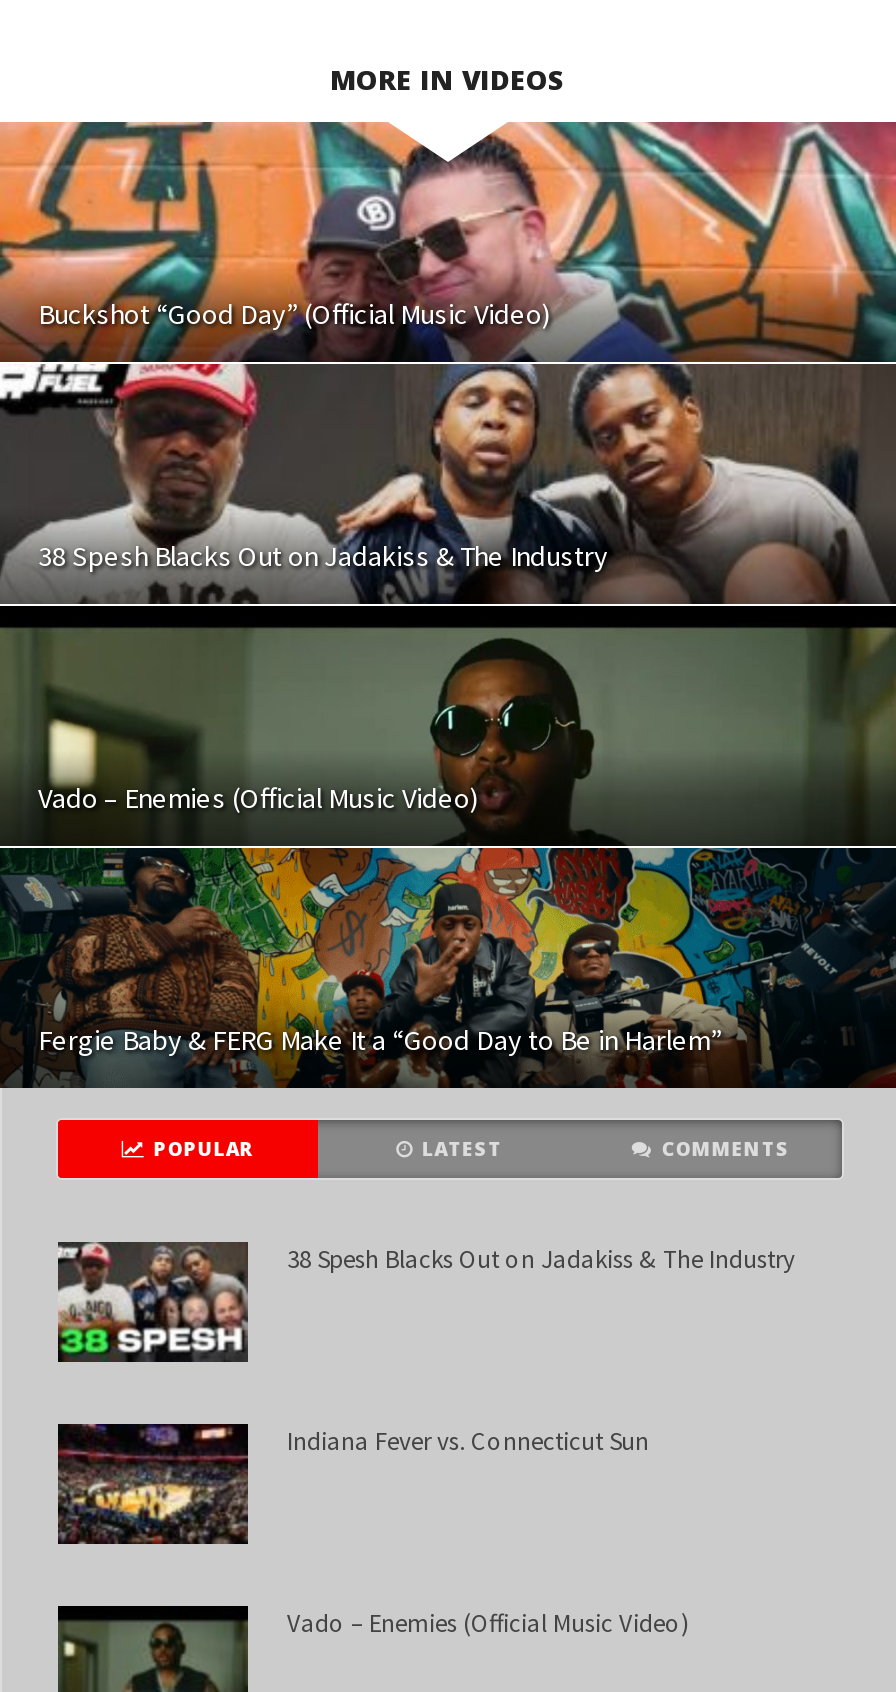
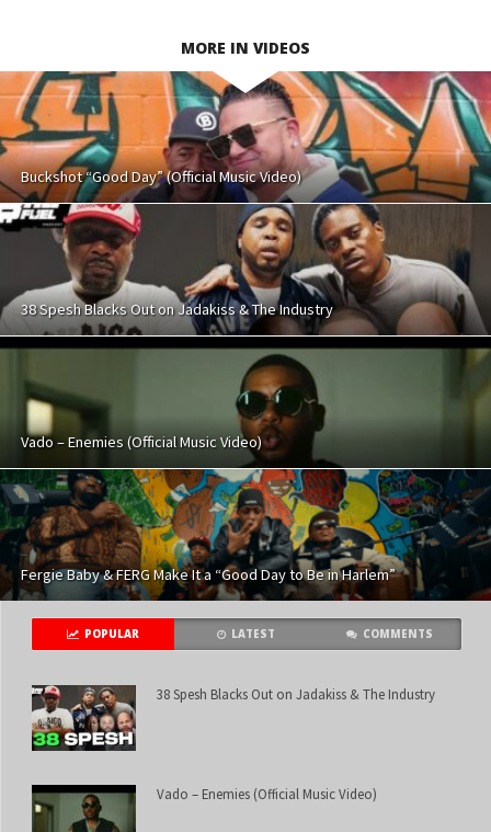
[58,1424,649,1544] [image] | Indiana Fever vs. Connecticut Sun -> none

